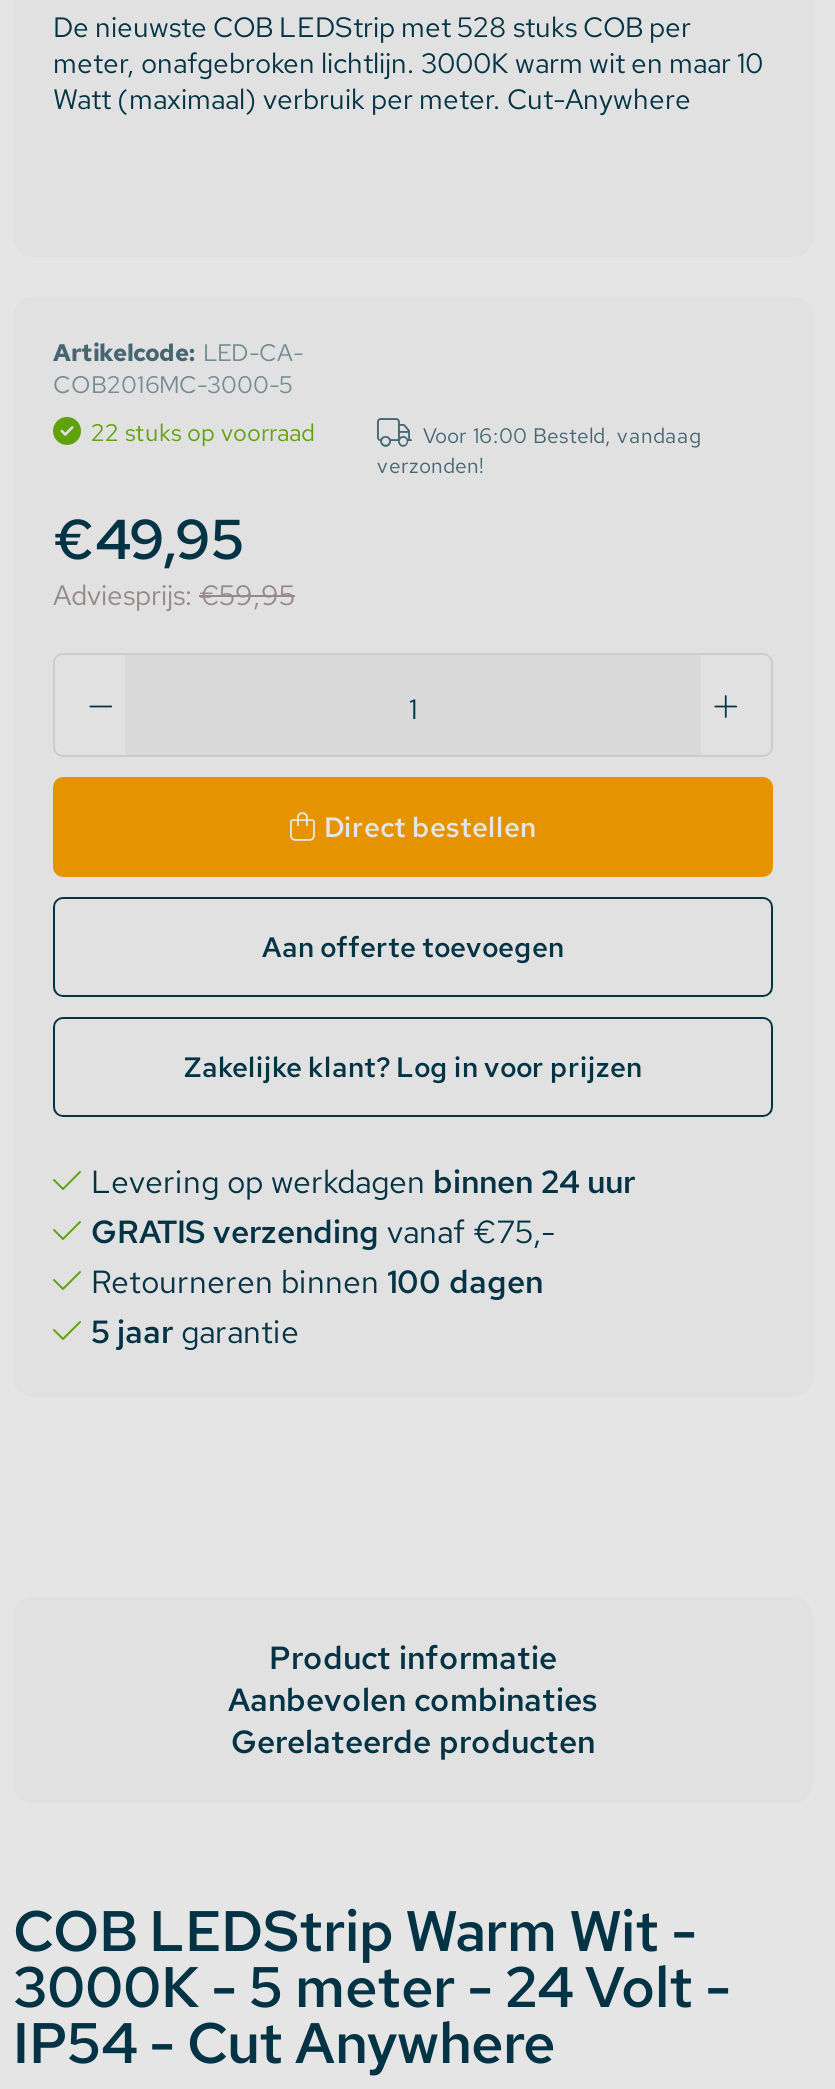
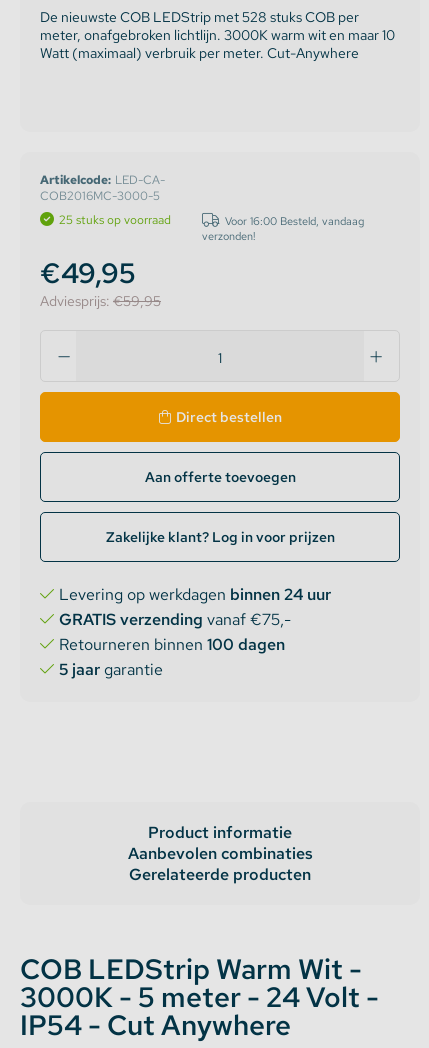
[91,417,315,449] 22 stuks op voorraad -> [59,212,171,228] 25 stuks op voorraad

